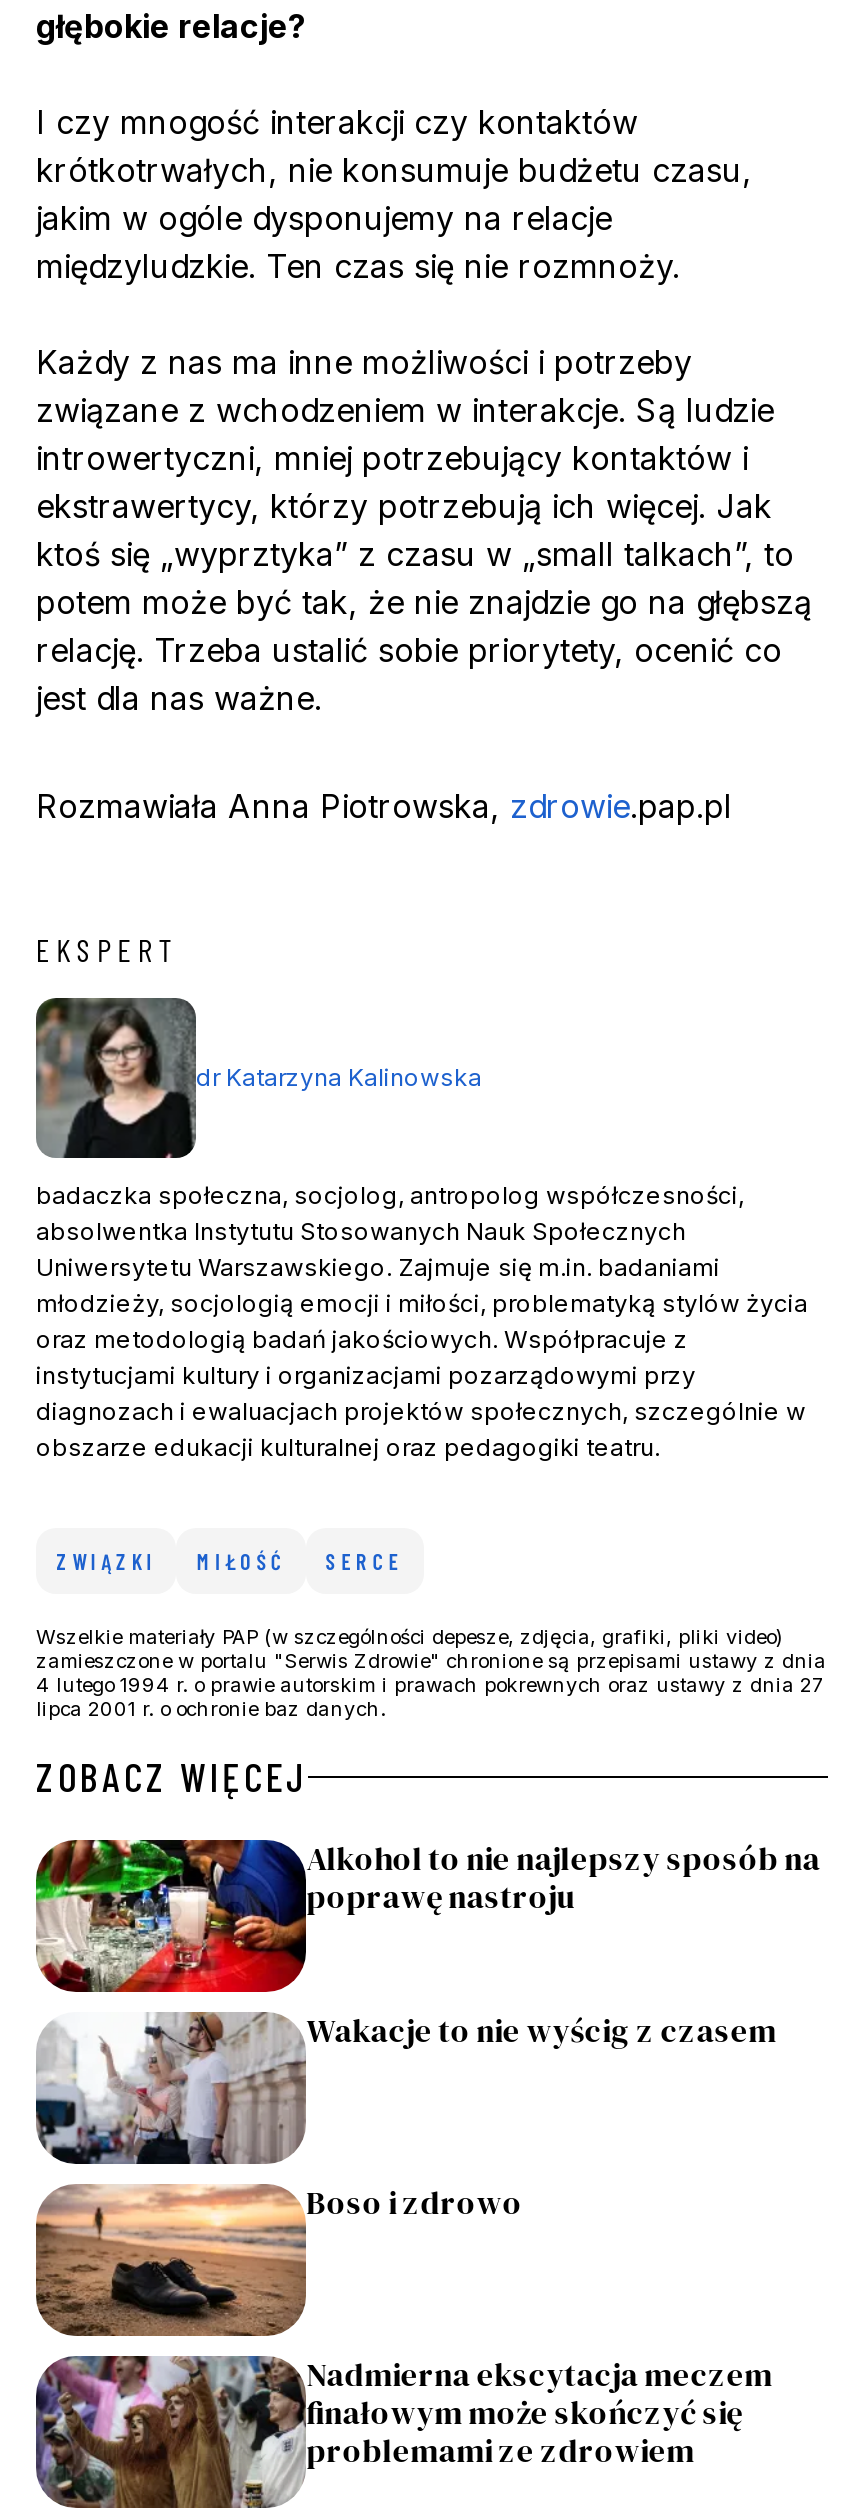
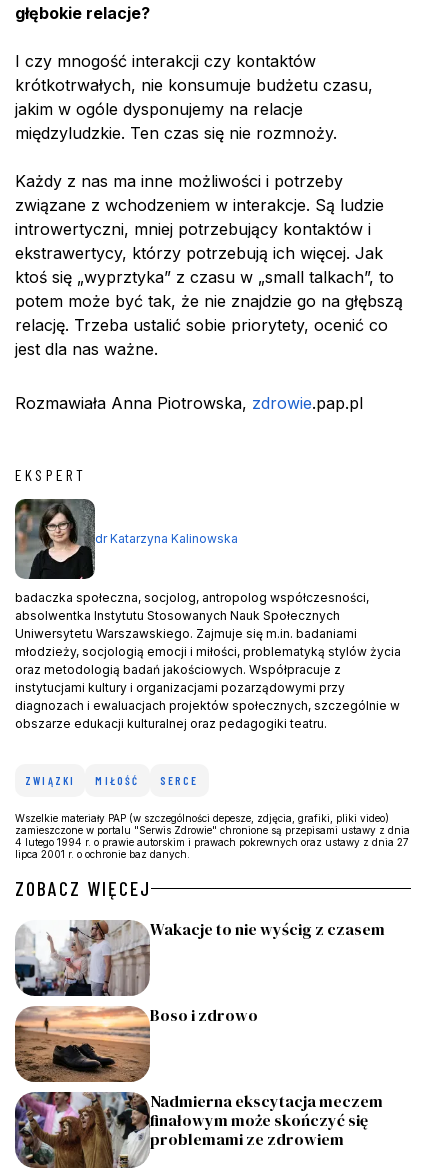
[34,1836,820,1994] [image] | Alkohol to nie najlepszy sposób na | poprawę nastroju -> none

